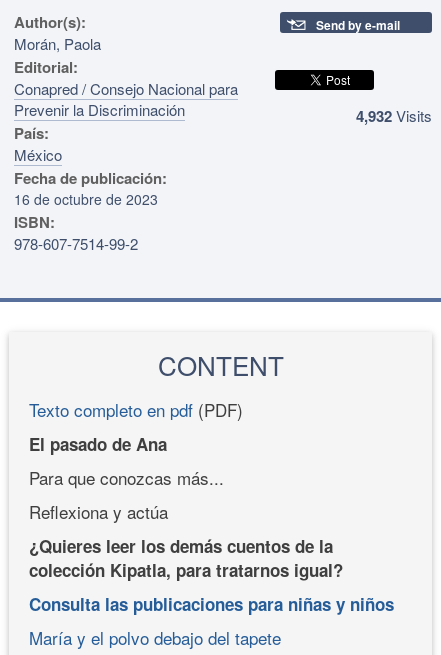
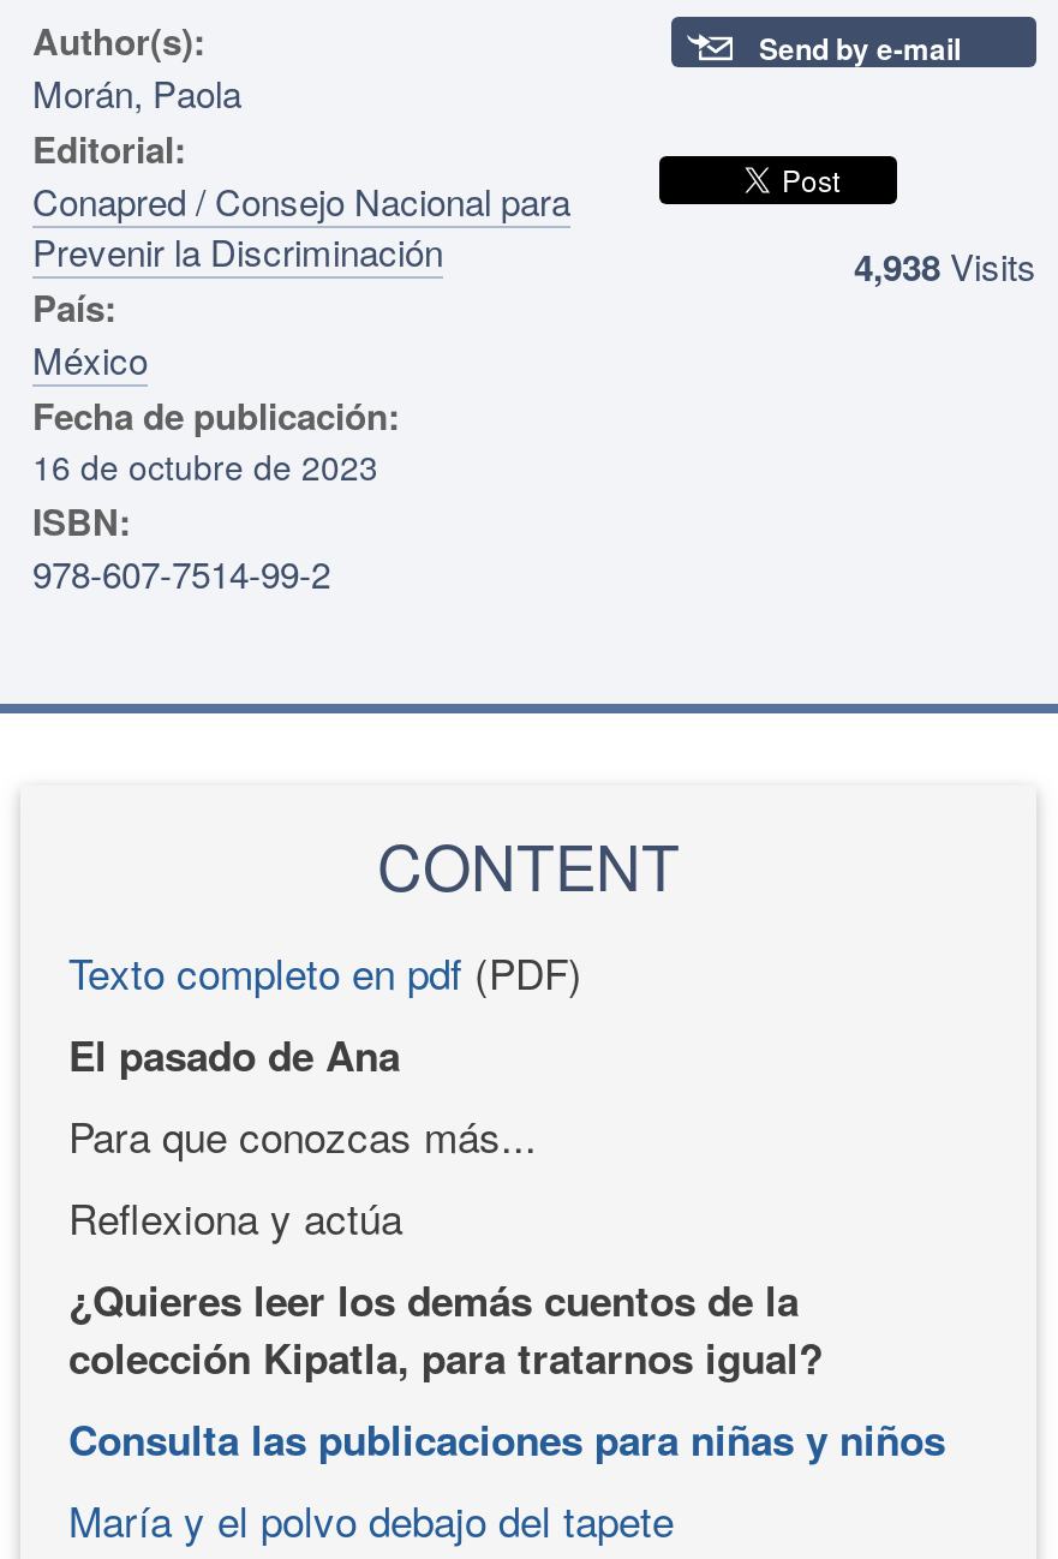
[356,104,432,126] 4,932 Visits -> [854,239,1036,292] 4,938 Visits

